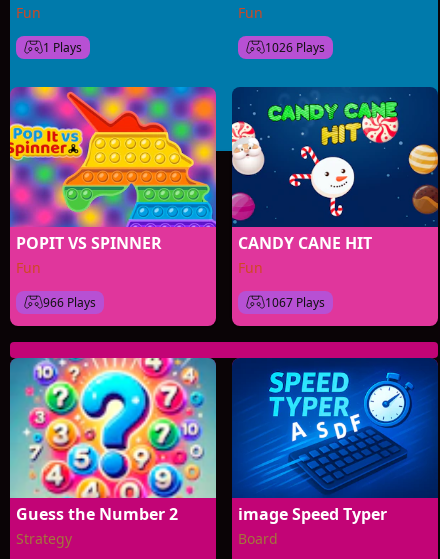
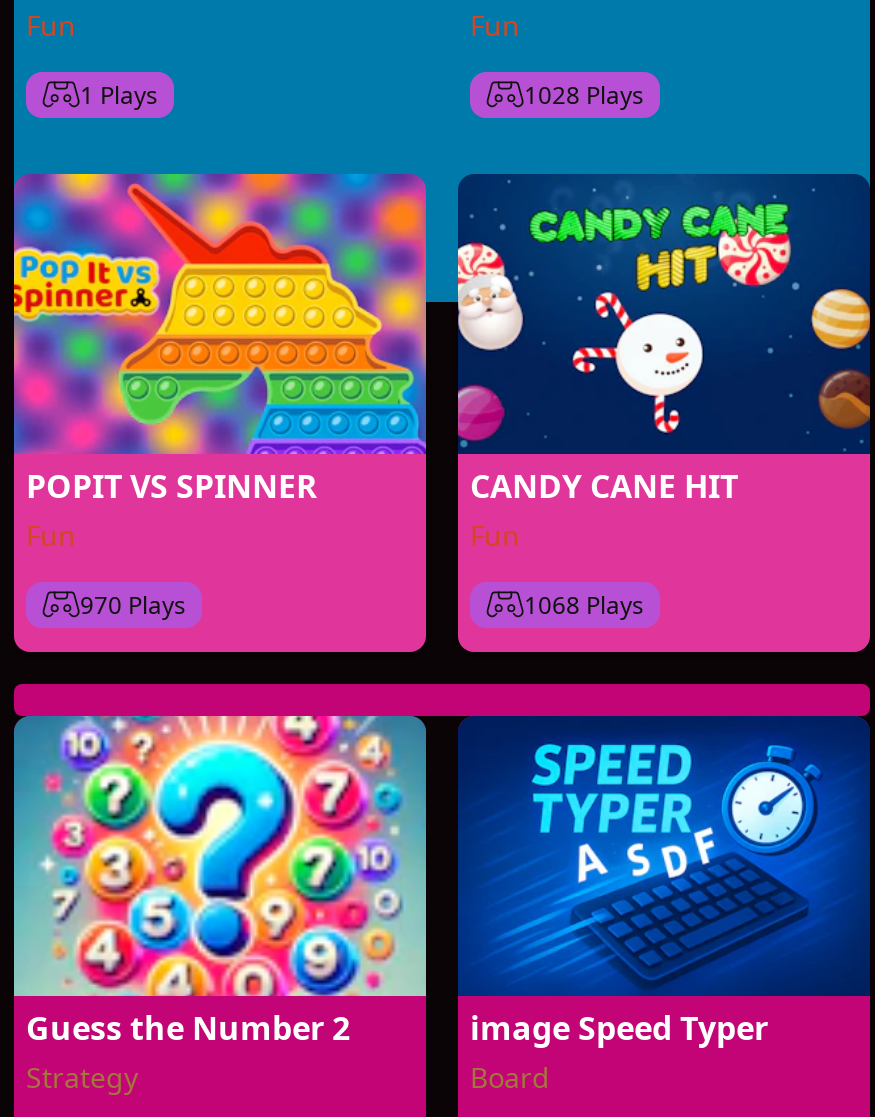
[265,38,325,55] 1026 Plays -> [524,77,644,111] 1028 Plays
[43,293,96,310] 966 Plays -> [80,587,186,621] 970 Plays
[265,293,325,310] 1067 Plays -> [524,587,644,621] 1068 Plays

